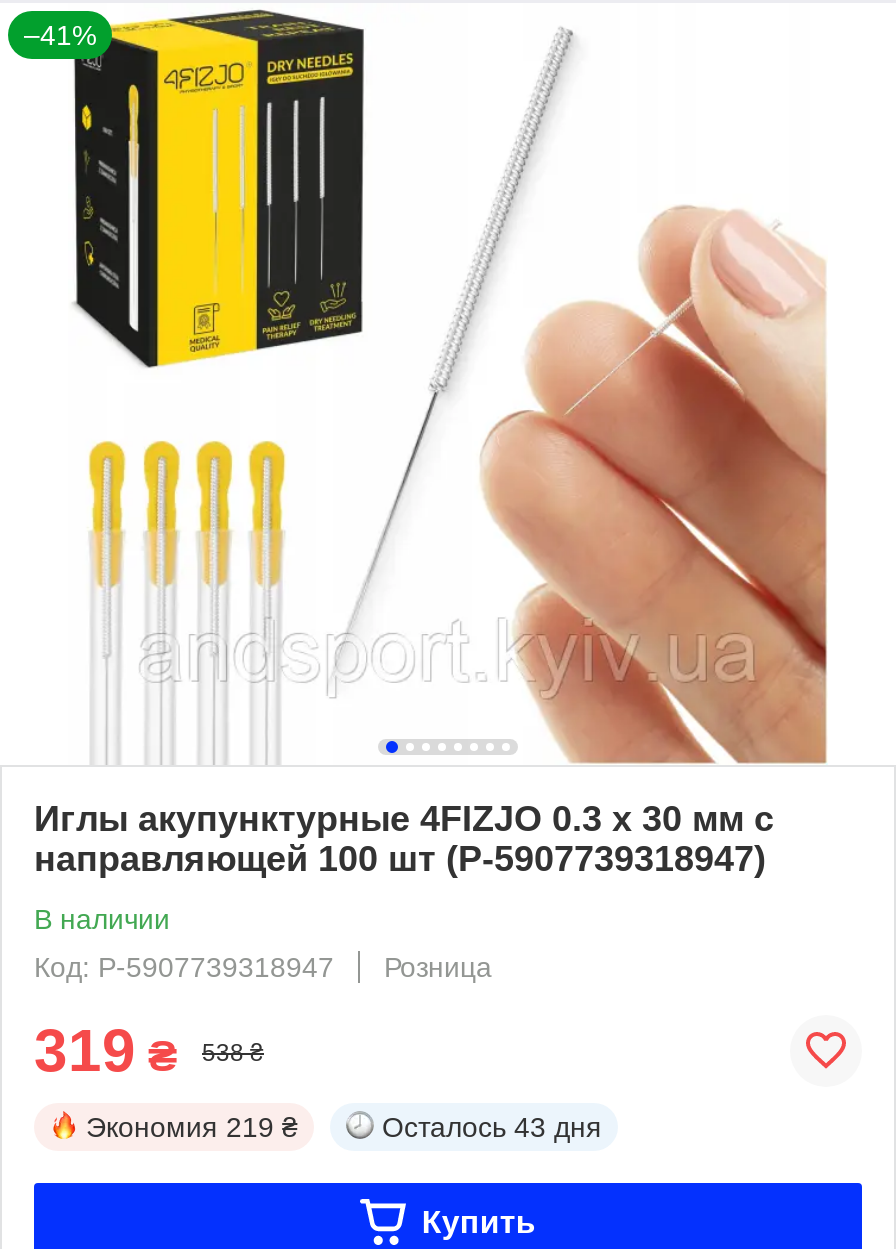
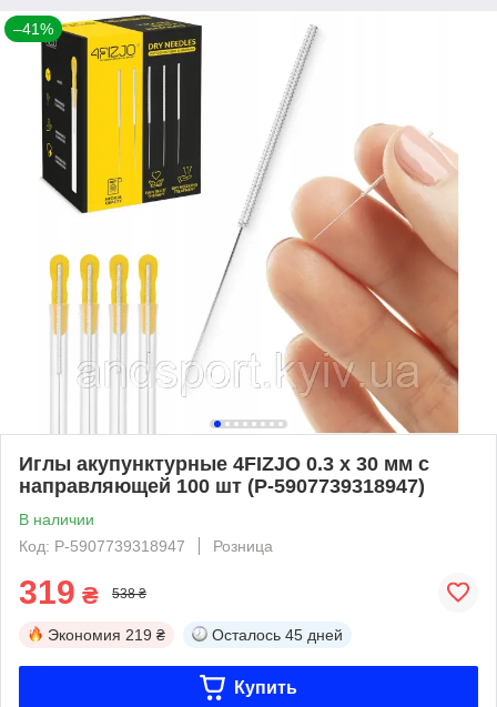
[382,1111,602,1143] Осталось 43 дня -> [212,626,343,644] Осталось 45 дней

